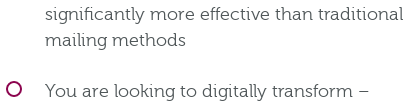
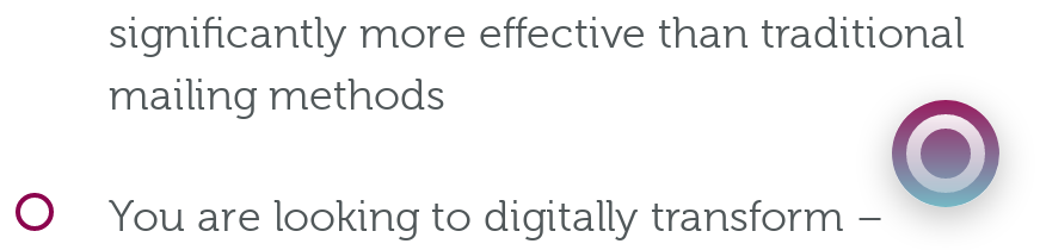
none -> [882,95,1009,226] [image]

